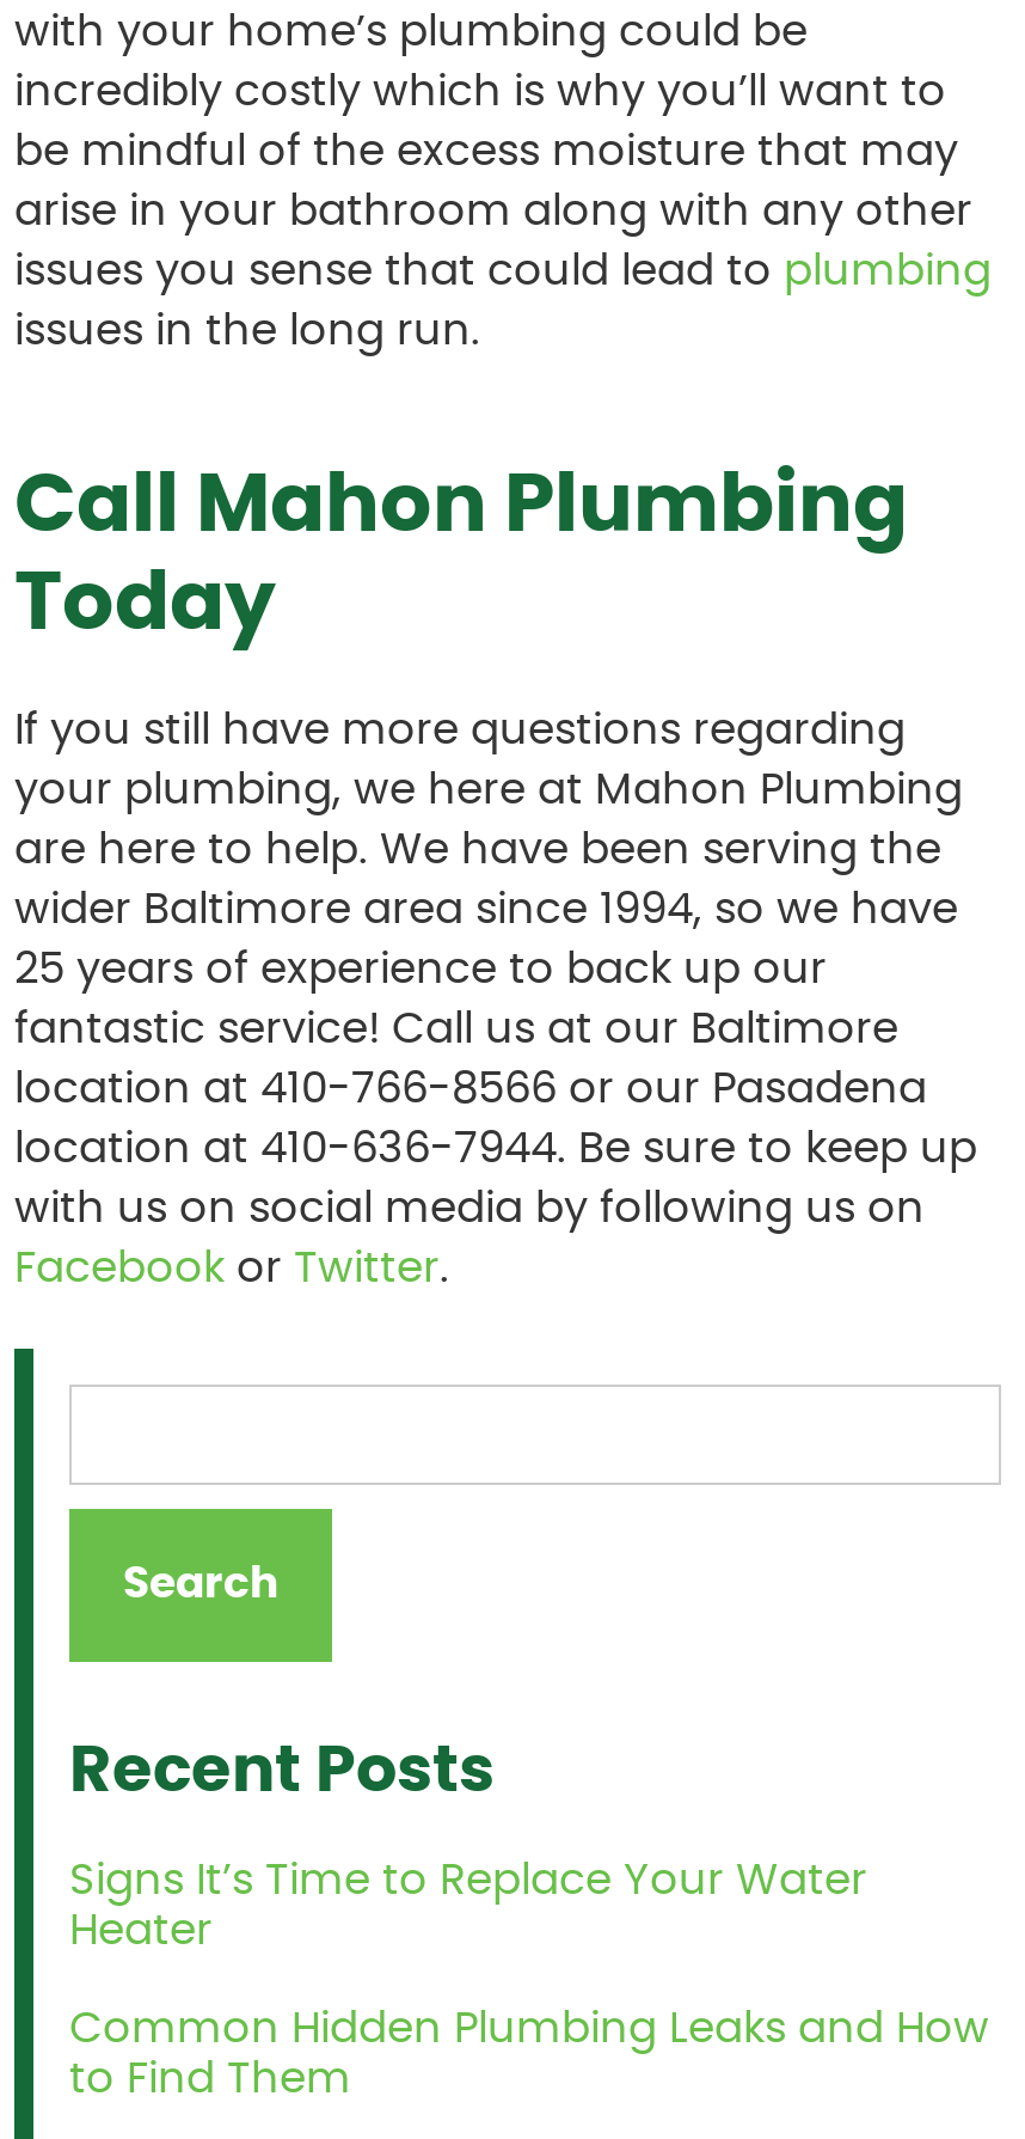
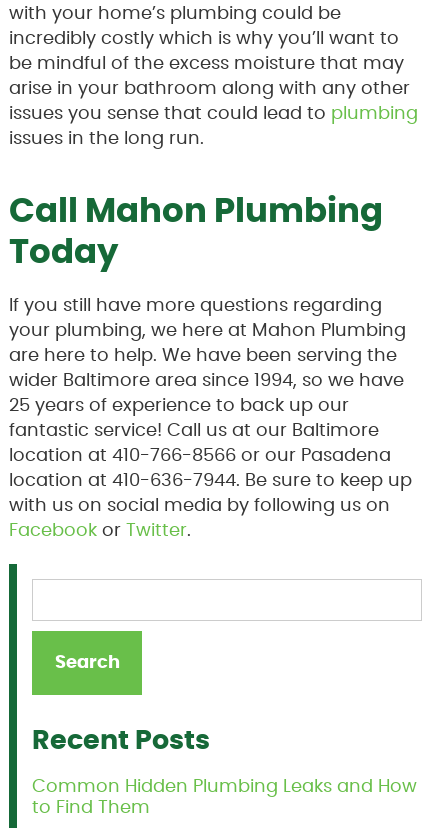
[69,1861,867,1954] Signs It’s Time to Replace Your Water | Heater -> none

